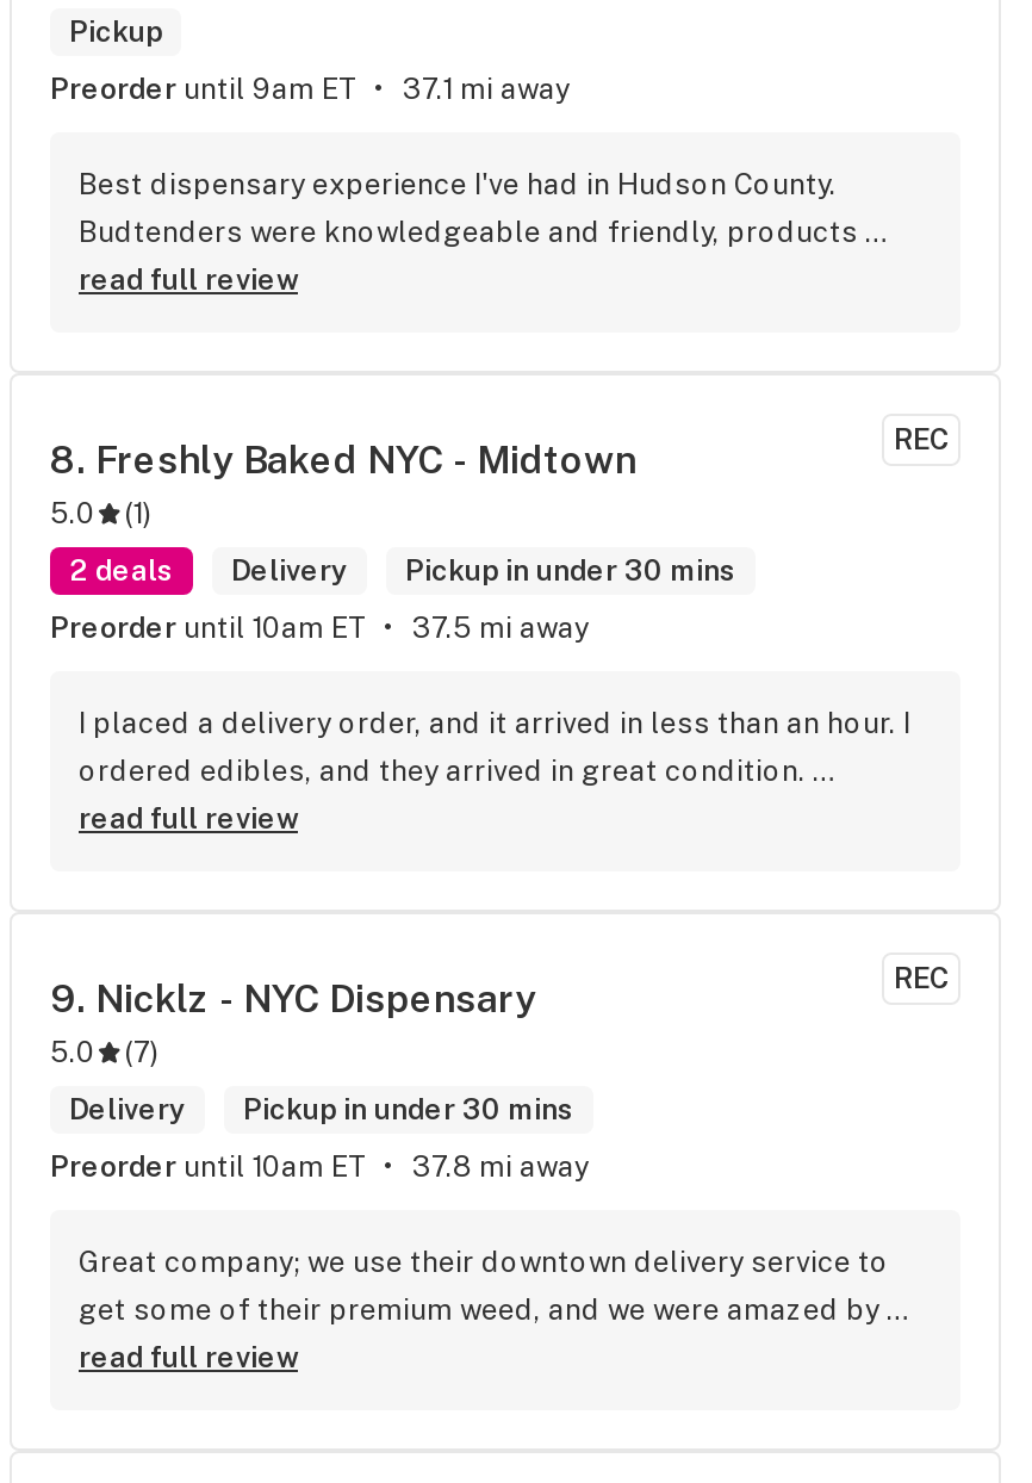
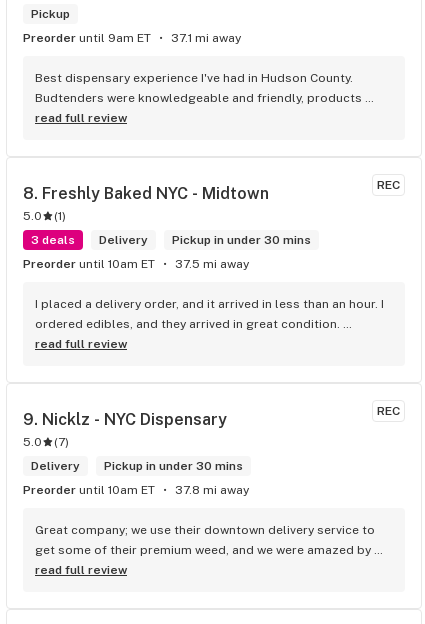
[69,554,736,587] 2 deals Delivery Pickup in under 30 mins -> [31,233,311,247] 3 deals Delivery Pickup in under 30 mins

